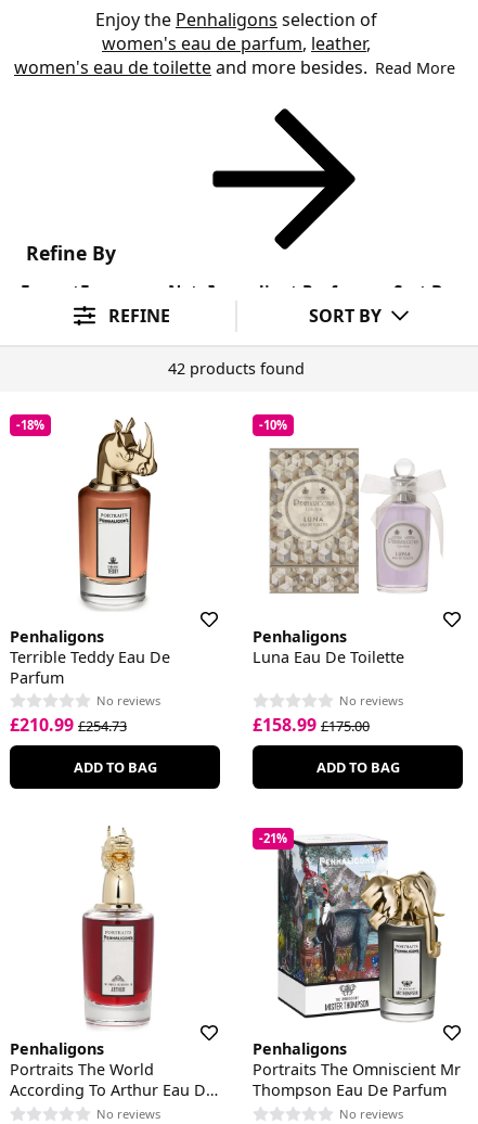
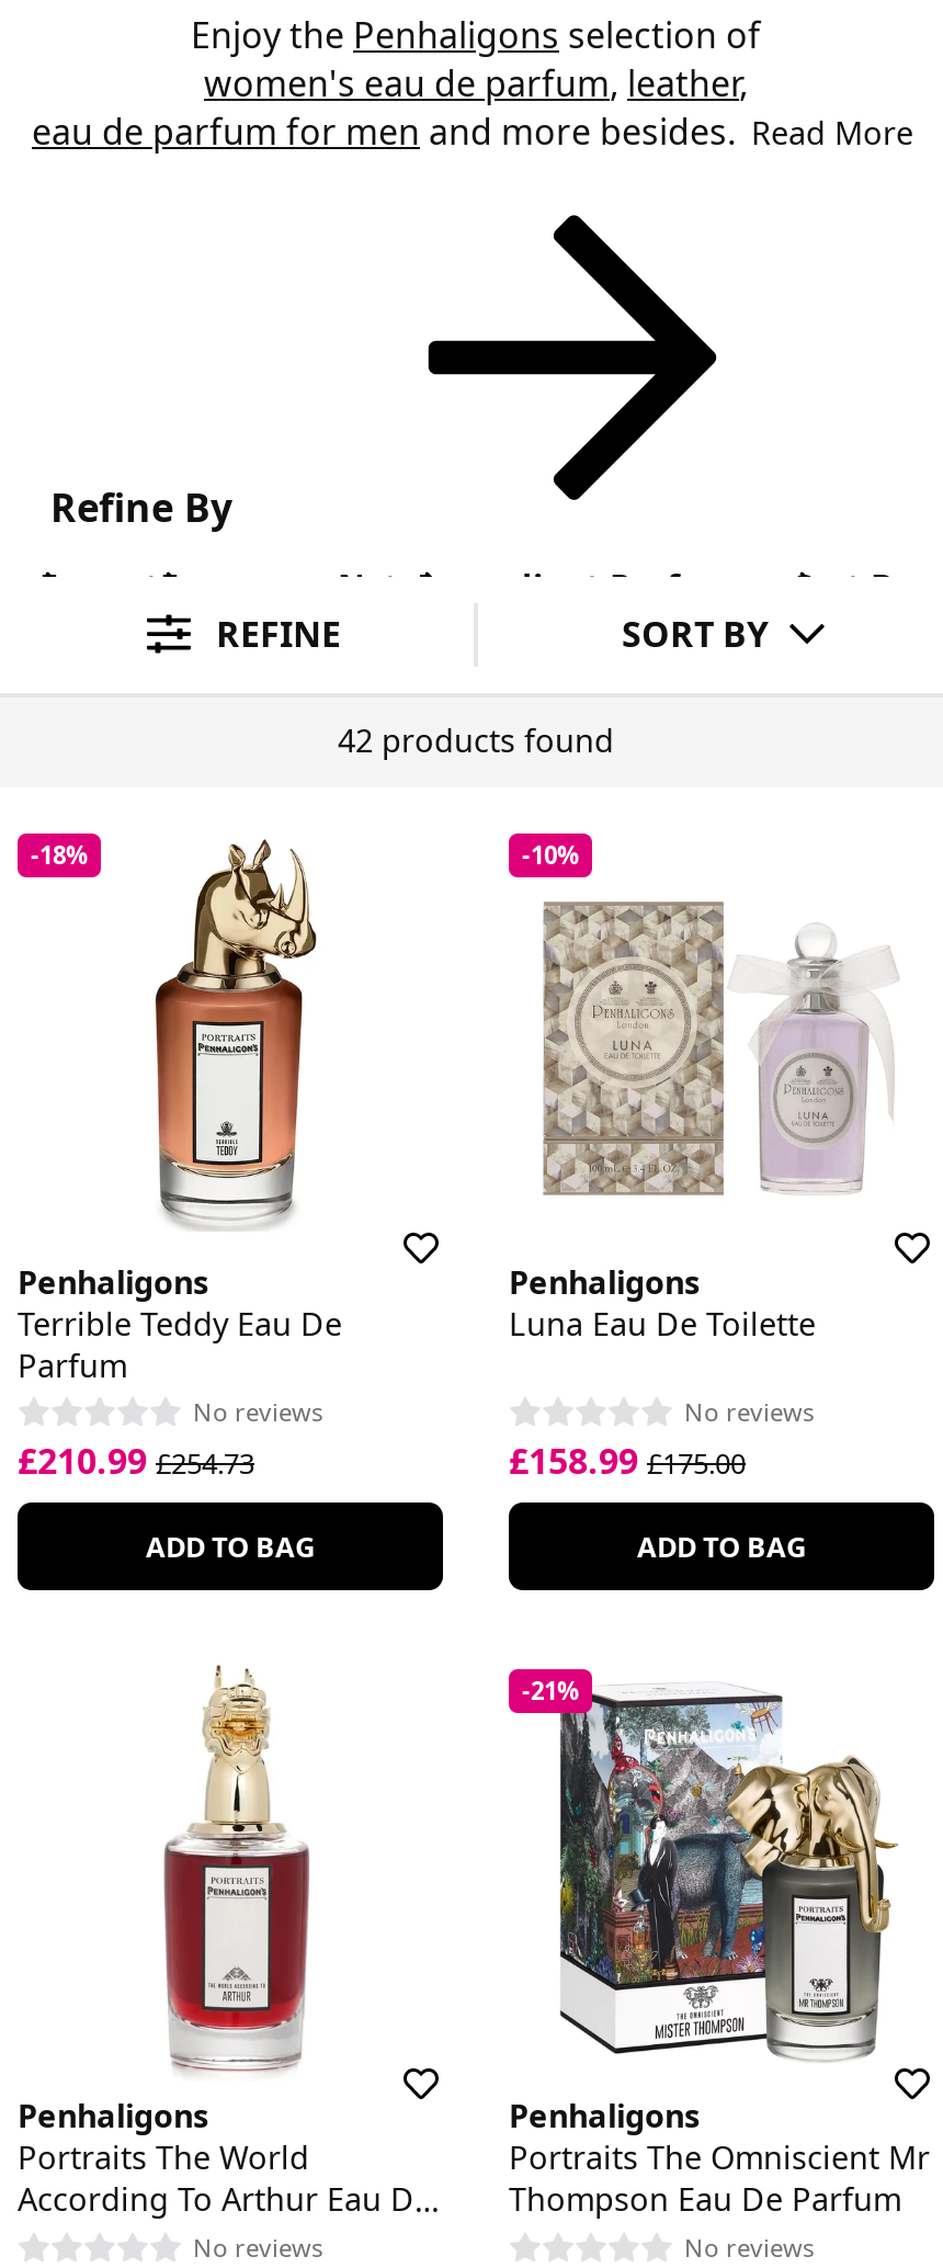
[14,55,455,79] women's eau de toilette and more besides. Read More -> [32,107,913,155] eau de parfum for men and more besides. Read More

